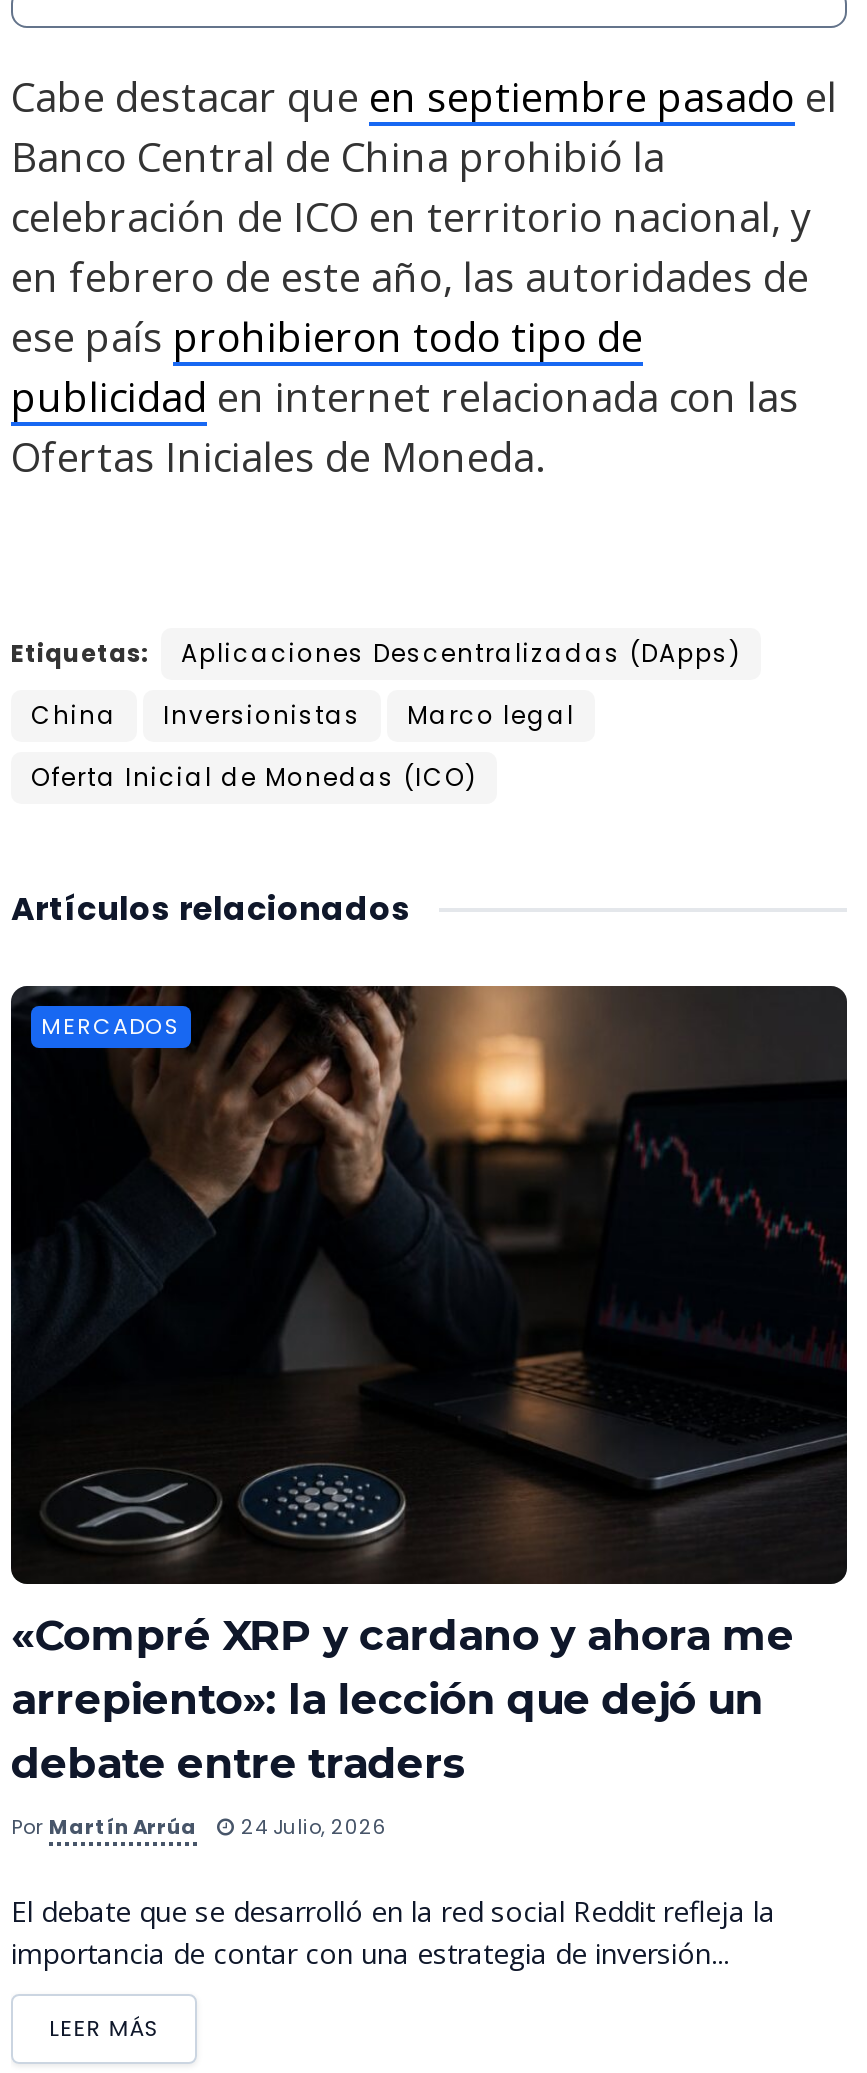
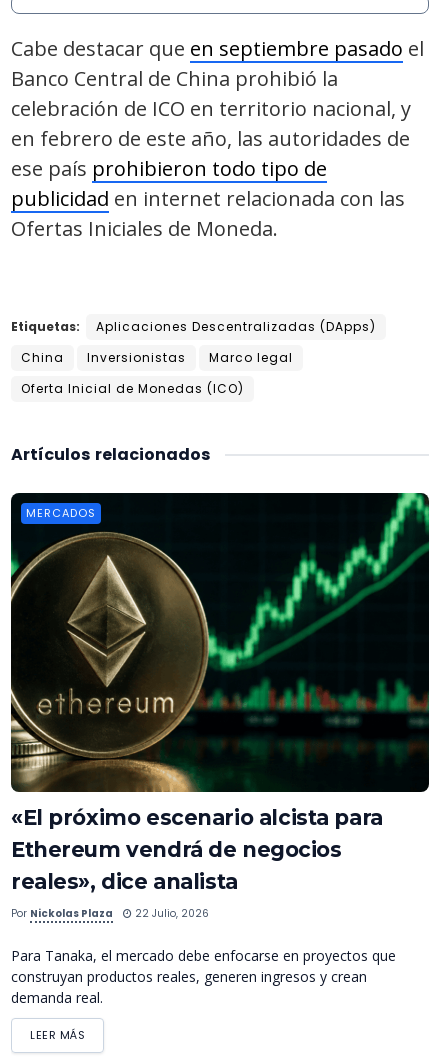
[9,984,849,1787] [image] | «Compré XRP y cardano y ahora me | arrepiento»: la lección que dejó un | debate entre traders -> [10,492,430,894] [image] | «El próximo escenario alcista para | Ethereum vendrá de negocios | reales», dice analista
[11,1811,387,1841] Por Martín Arrúa | 24 Julio, 2026 -> [11,906,209,921] Por Nickolas Plaza | 22 Julio, 2026
[11,1891,775,1971] El debate que se desarrolló en la red social Reddit refleja la | importancia de contar con una estrategia de inversión... -> [11,946,396,1007] Para Tanaka, el mercado debe enfocarse en proyectos que | construyan productos reales, generen ingresos y crean | demanda real.

